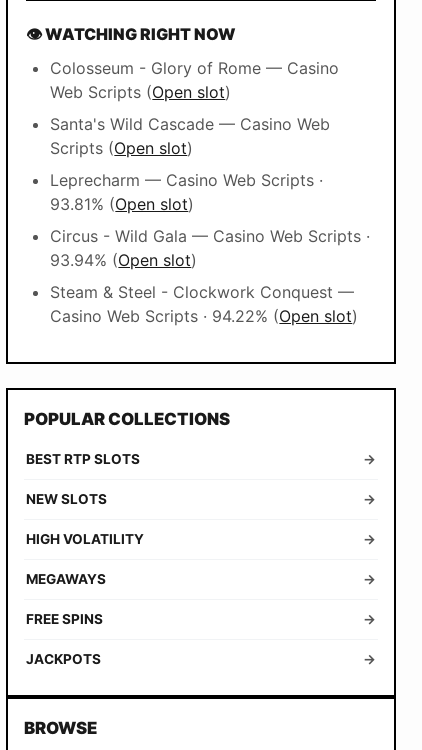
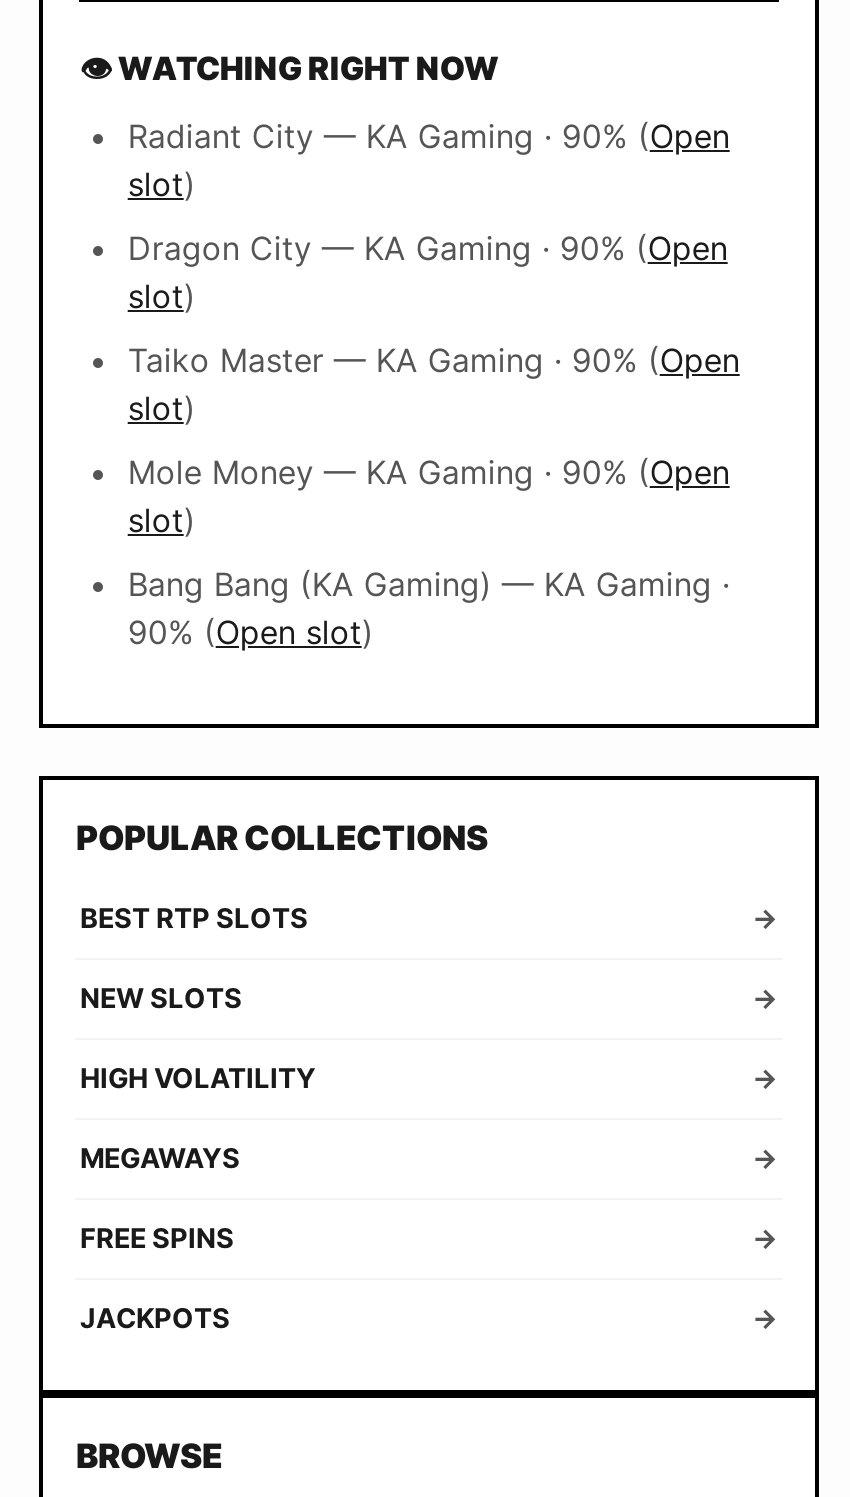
[50,58,339,102] Colosseum - Glory of Rome — Casino | Web Scripts (Open slot) -> [128,116,730,204] Radiant City — KA Gaming · 90% (Open | slot)
[50,114,330,158] Santa's Wild Cascade — Casino Web | Scripts (Open slot) -> [128,228,728,316] Dragon City — KA Gaming · 90% (Open | slot)
[50,170,323,214] Leprecharm — Casino Web Scripts · | 93.81% (Open slot) -> [128,340,740,428] Taiko Master — KA Gaming · 90% (Open | slot)
[50,226,370,270] Circus - Wild Gala — Casino Web Scripts · | 93.94% (Open slot) -> [128,452,730,540] Mole Money — KA Gaming · 90% (Open | slot)
[50,282,358,326] Steam & Steel - Clockwork Conquest — | Casino Web Scripts · 94.22% (Open slot) -> [128,564,730,652] Bang Bang (KA Gaming) — KA Gaming · | 90% (Open slot)

